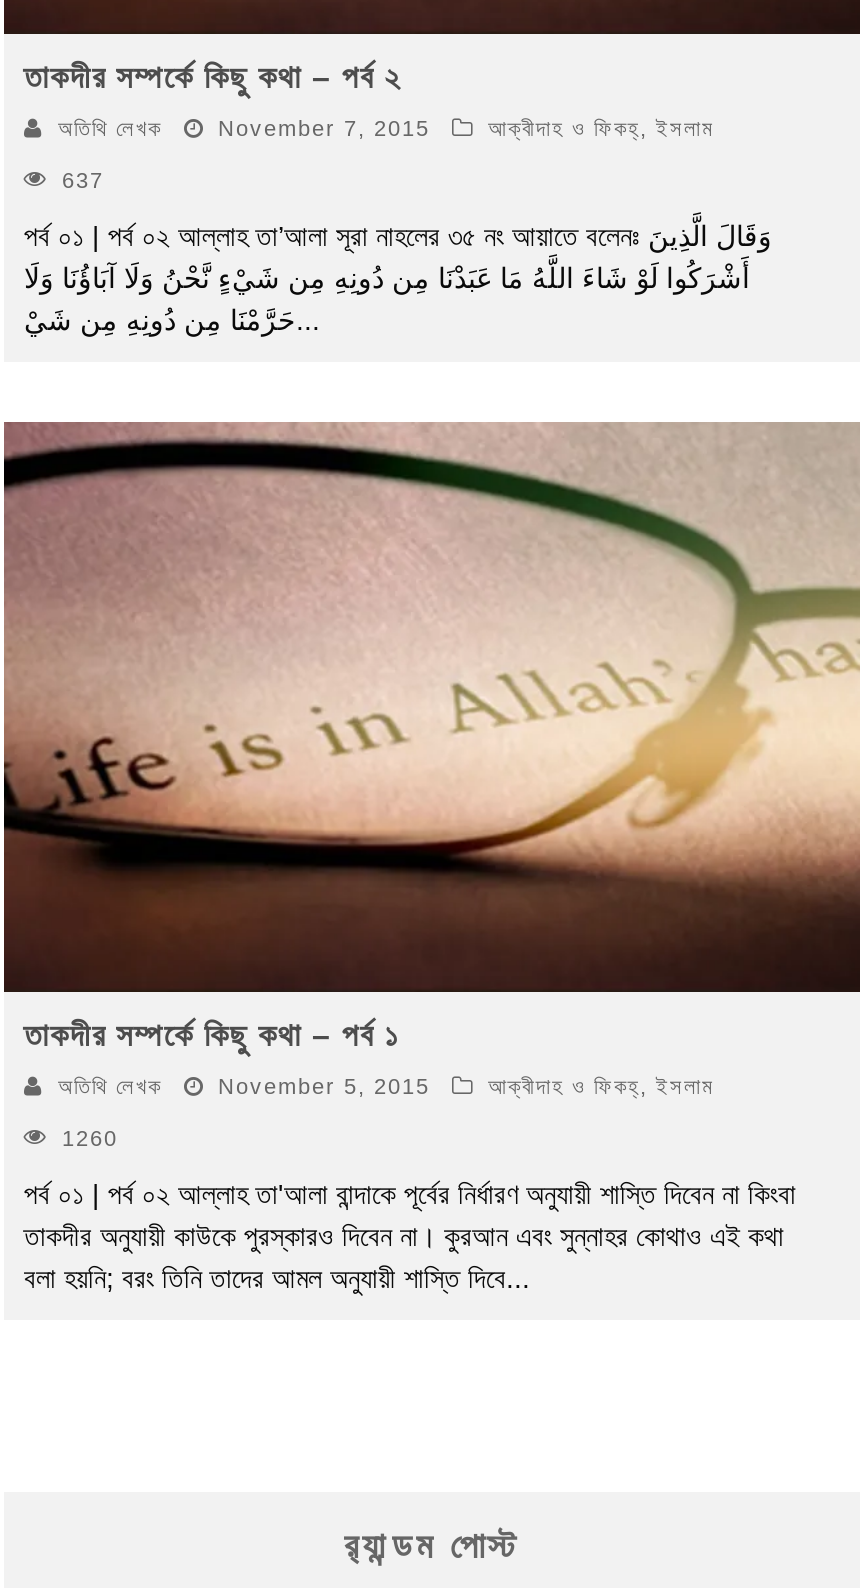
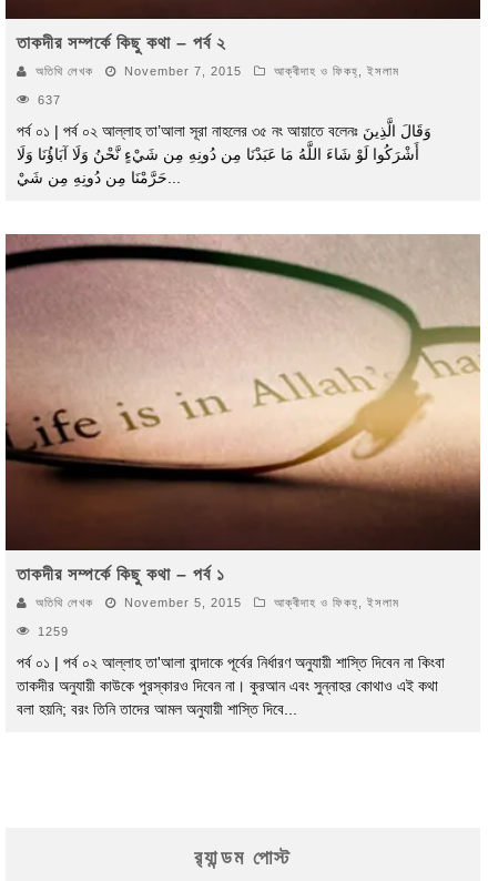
[54,1126,118,1150] 1260 -> [33,625,69,638] 1259

